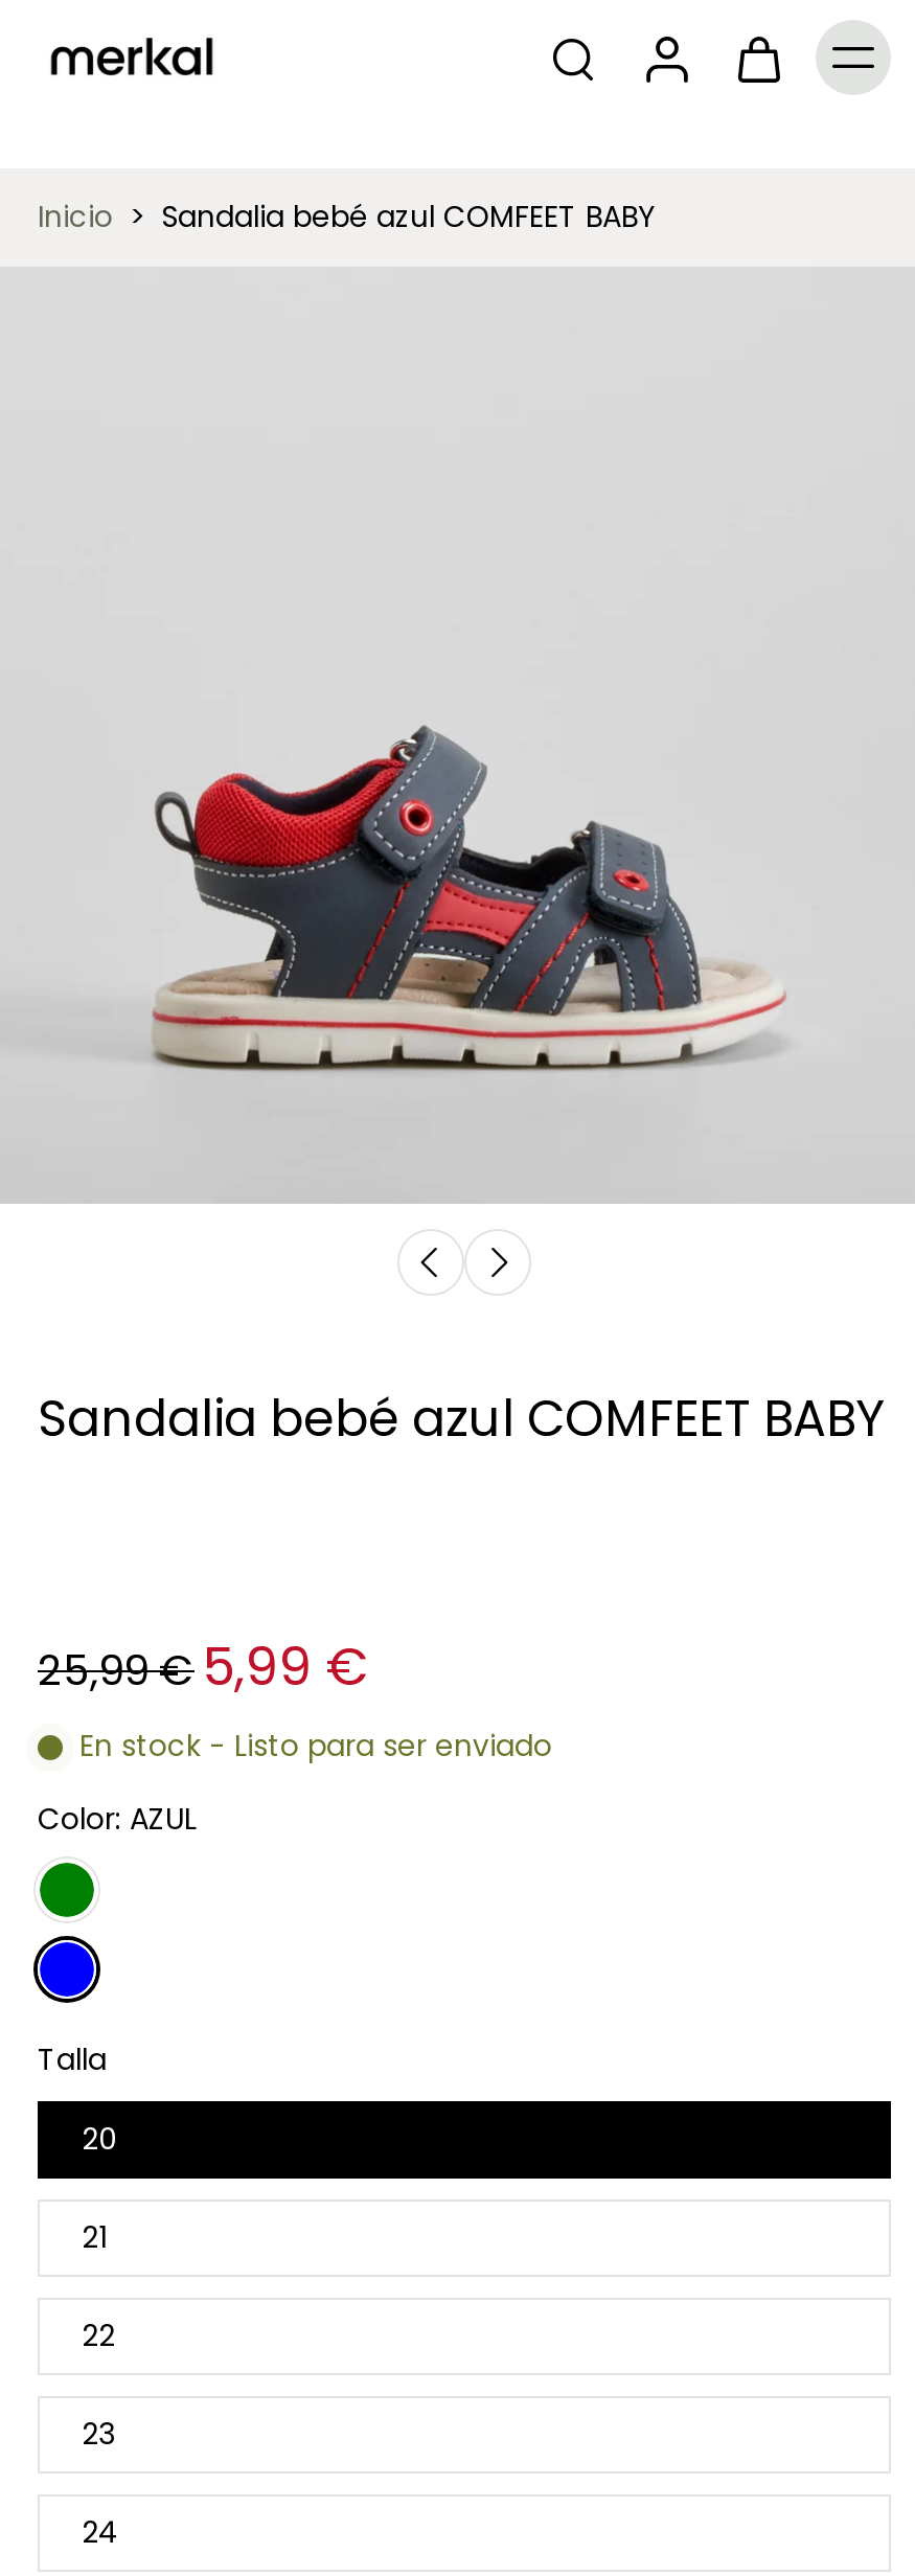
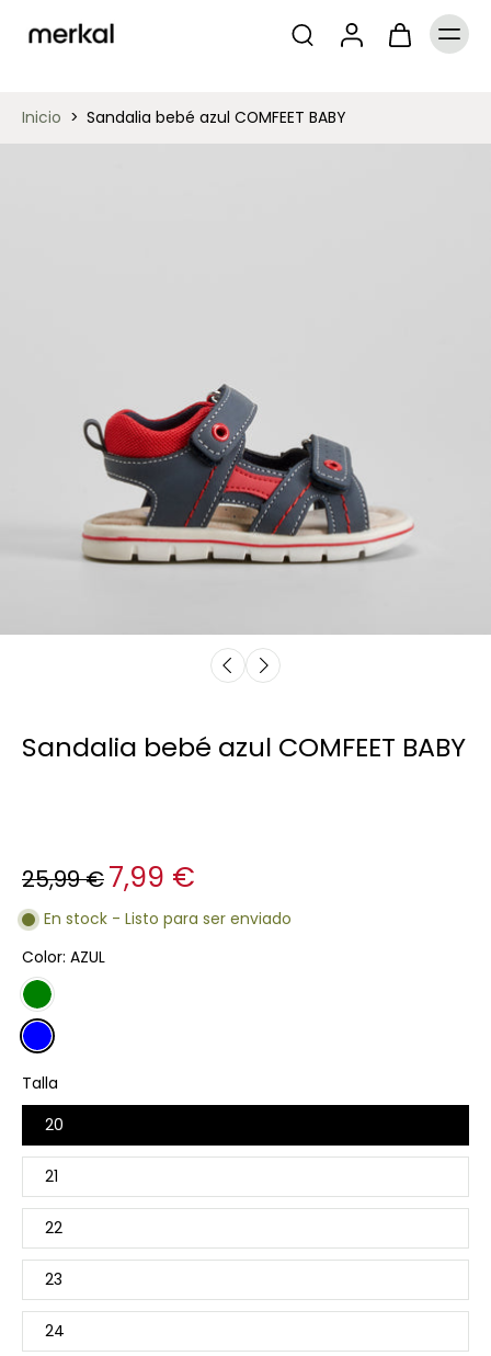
[38,1631,370,1704] 25,99 € 5,99 € -> [22,858,195,897] 25,99 € 7,99 €

